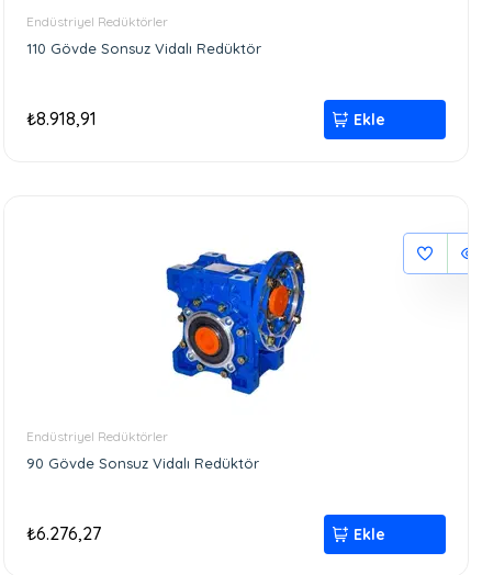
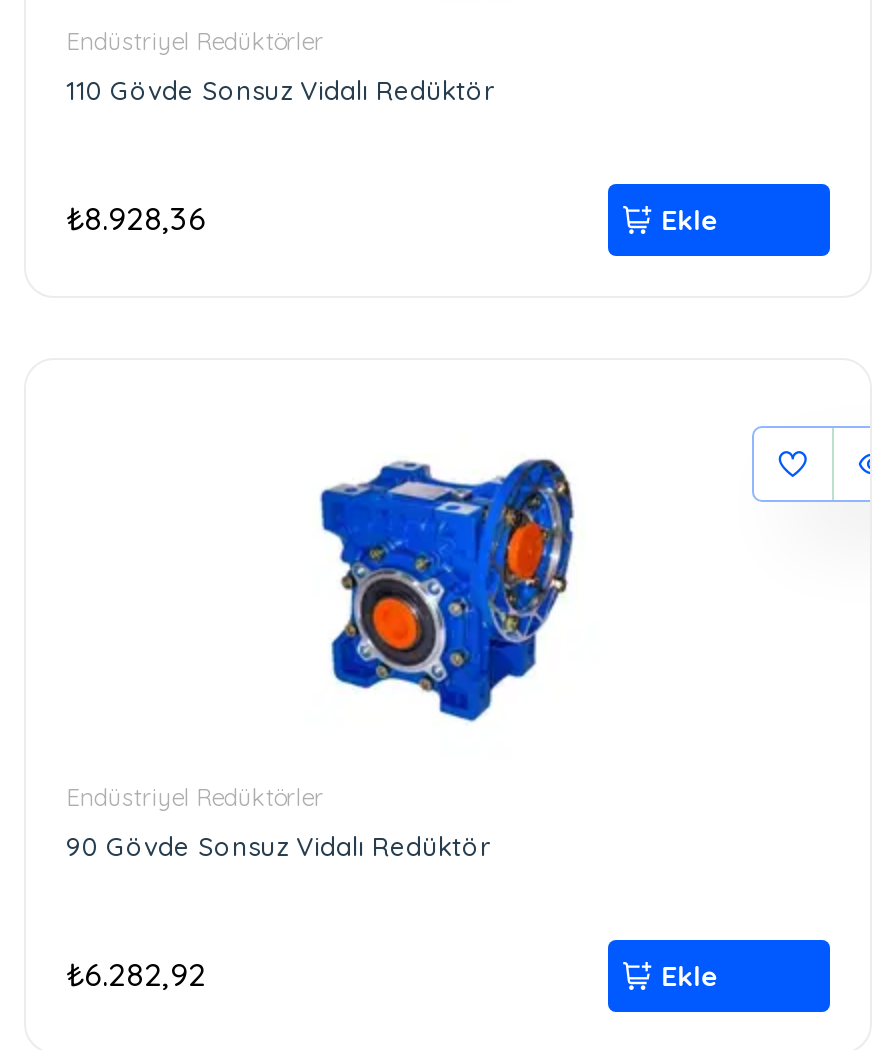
[26,108,97,130] ₺8.918,91 -> [66,199,206,239] ₺8.928,36
[26,523,101,545] ₺6.276,27 -> [66,955,206,995] ₺6.282,92

